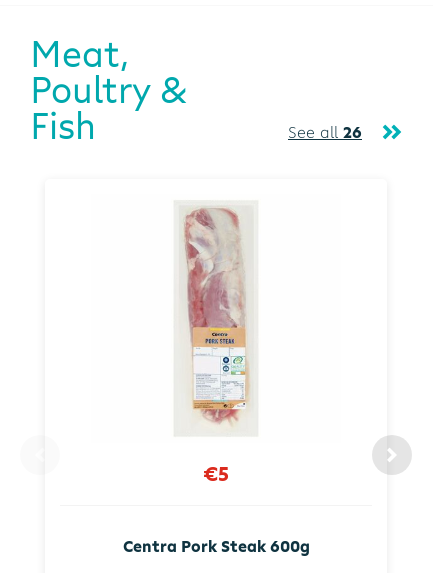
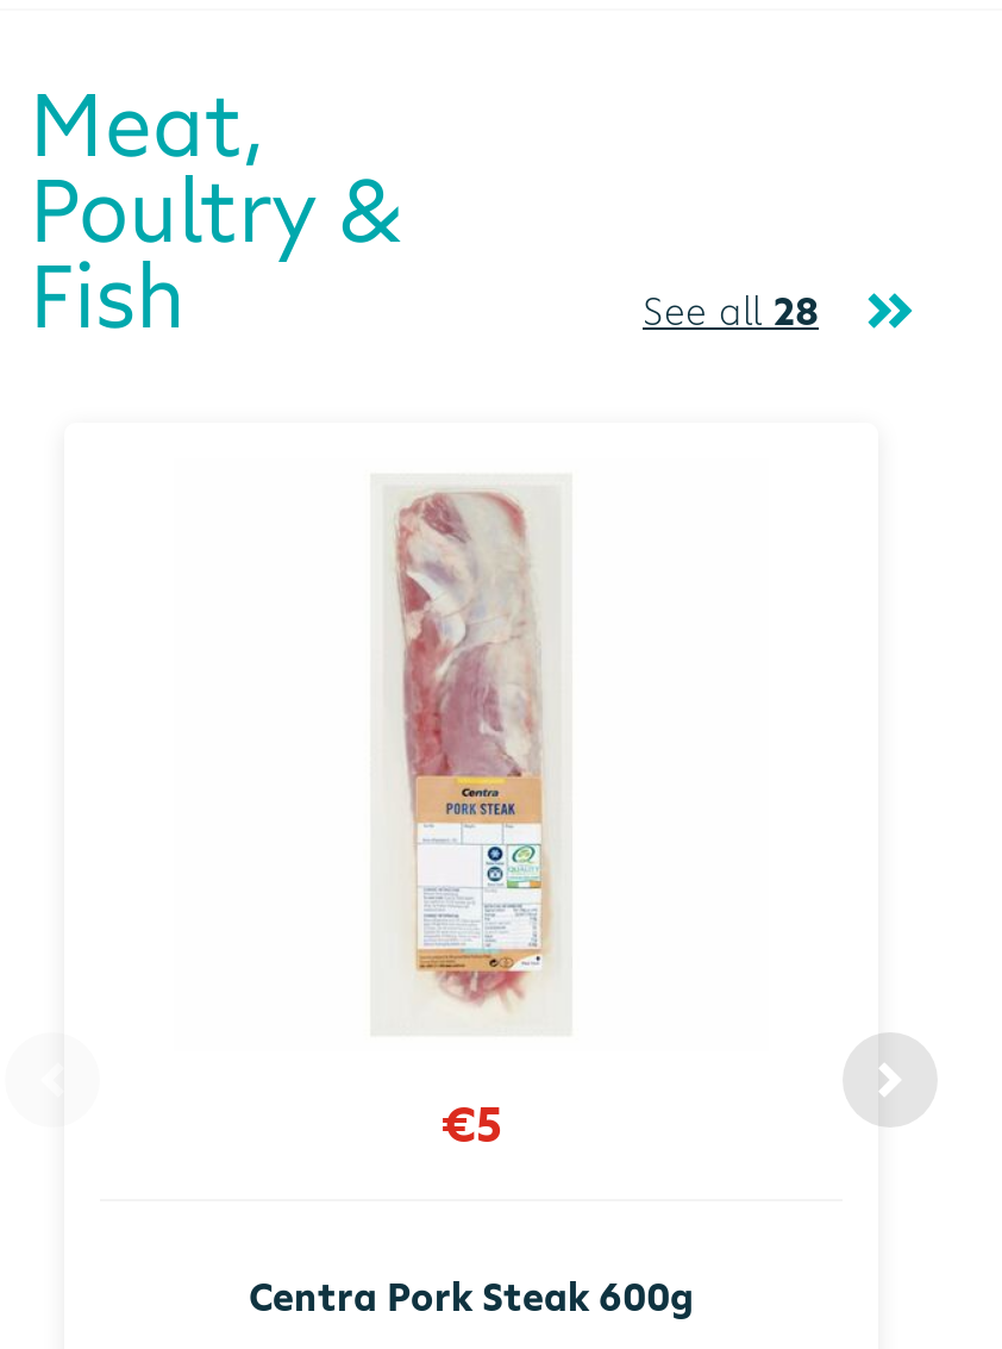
[288,121,362,143] See all 26 -> [643,284,819,336] See all 28

